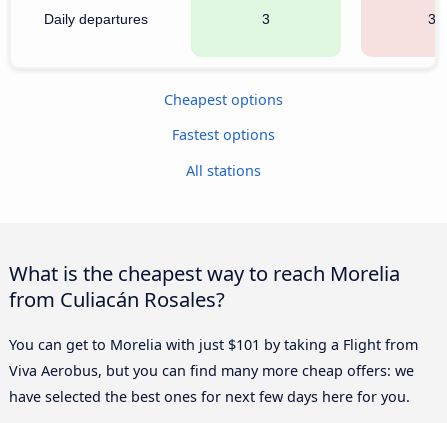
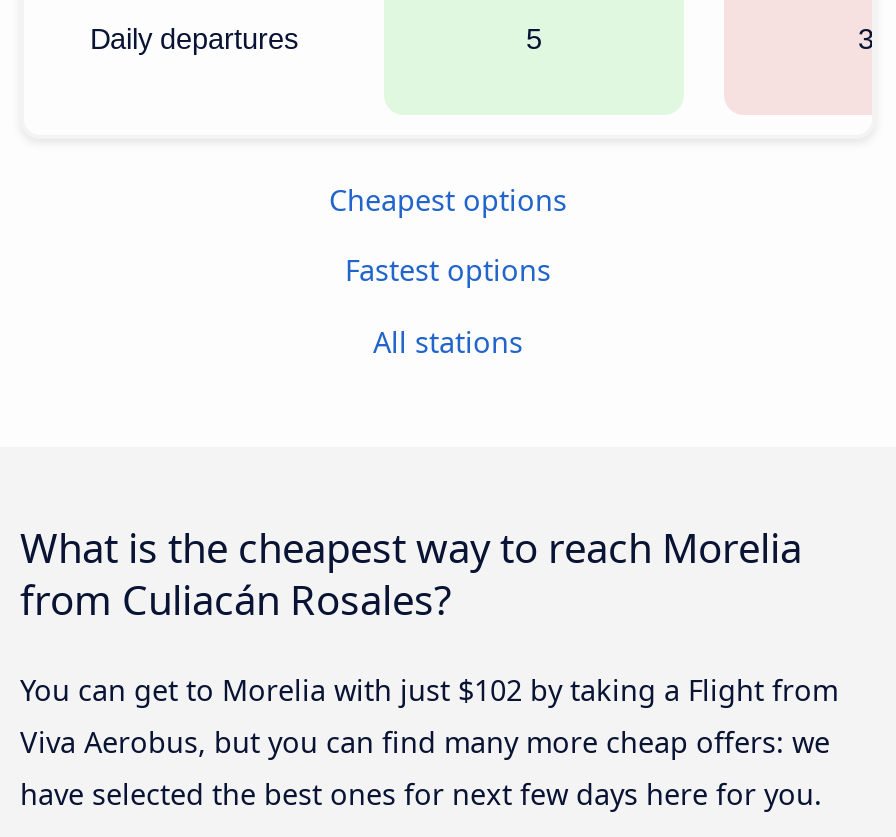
[262,11,270,27] 3 -> [526,23,542,55] 5
[9,335,418,354] You can get to Morelia with just $101 by taking a Flight from -> [20,670,838,708] You can get to Morelia with just $102 by taking a Flight from

